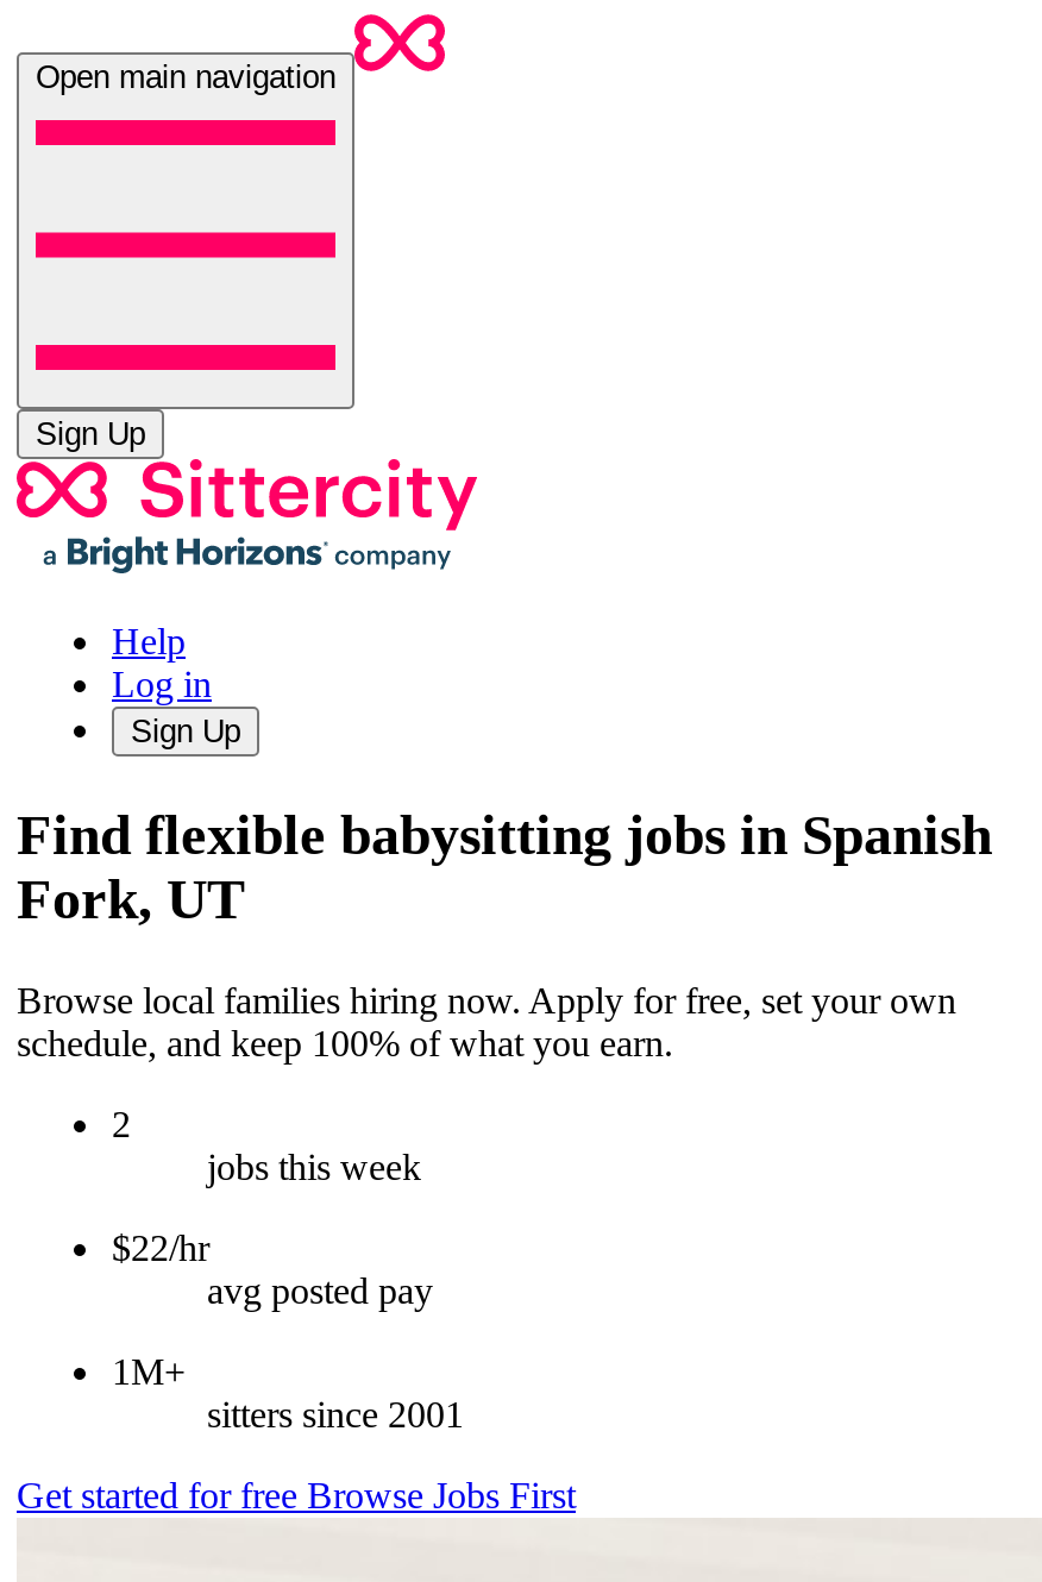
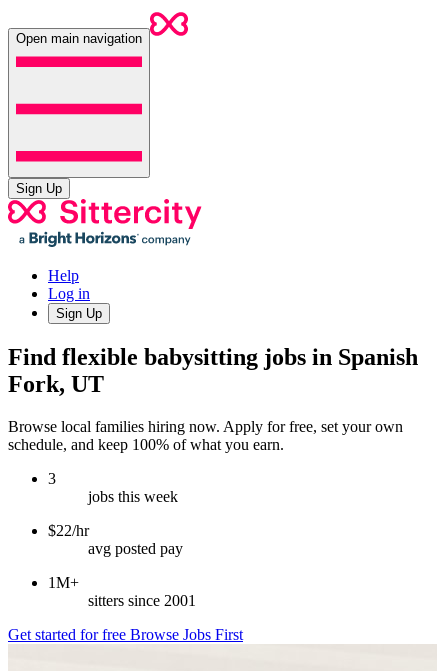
[112,1103,131,1144] 2 -> [48,470,56,487] 3

